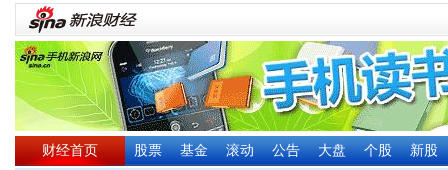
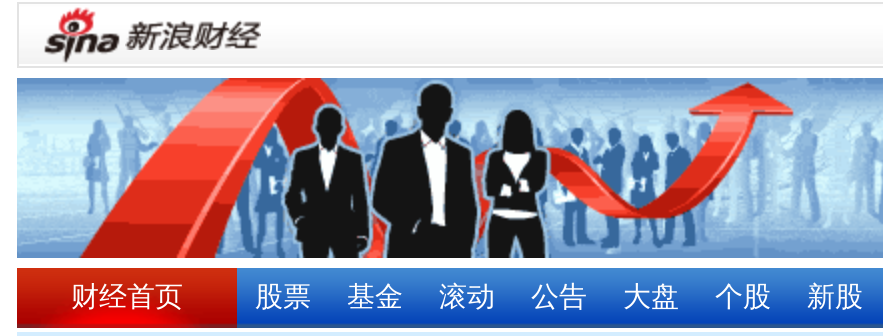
[14,40,445,132] [image] -> [15,76,877,260] [image]

